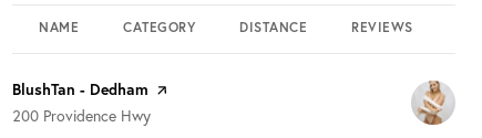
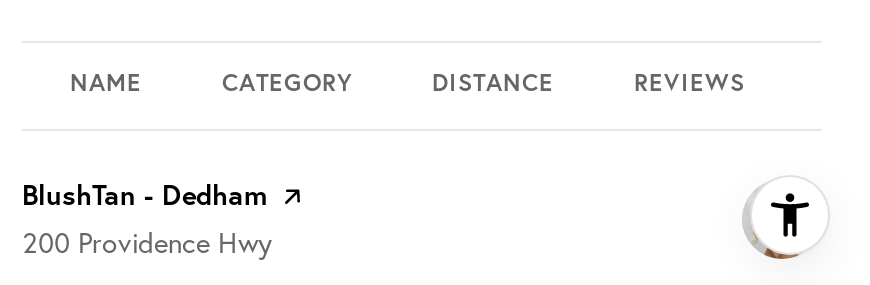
[418,79,455,124] [image] -> [752,179,820,255] [image]

